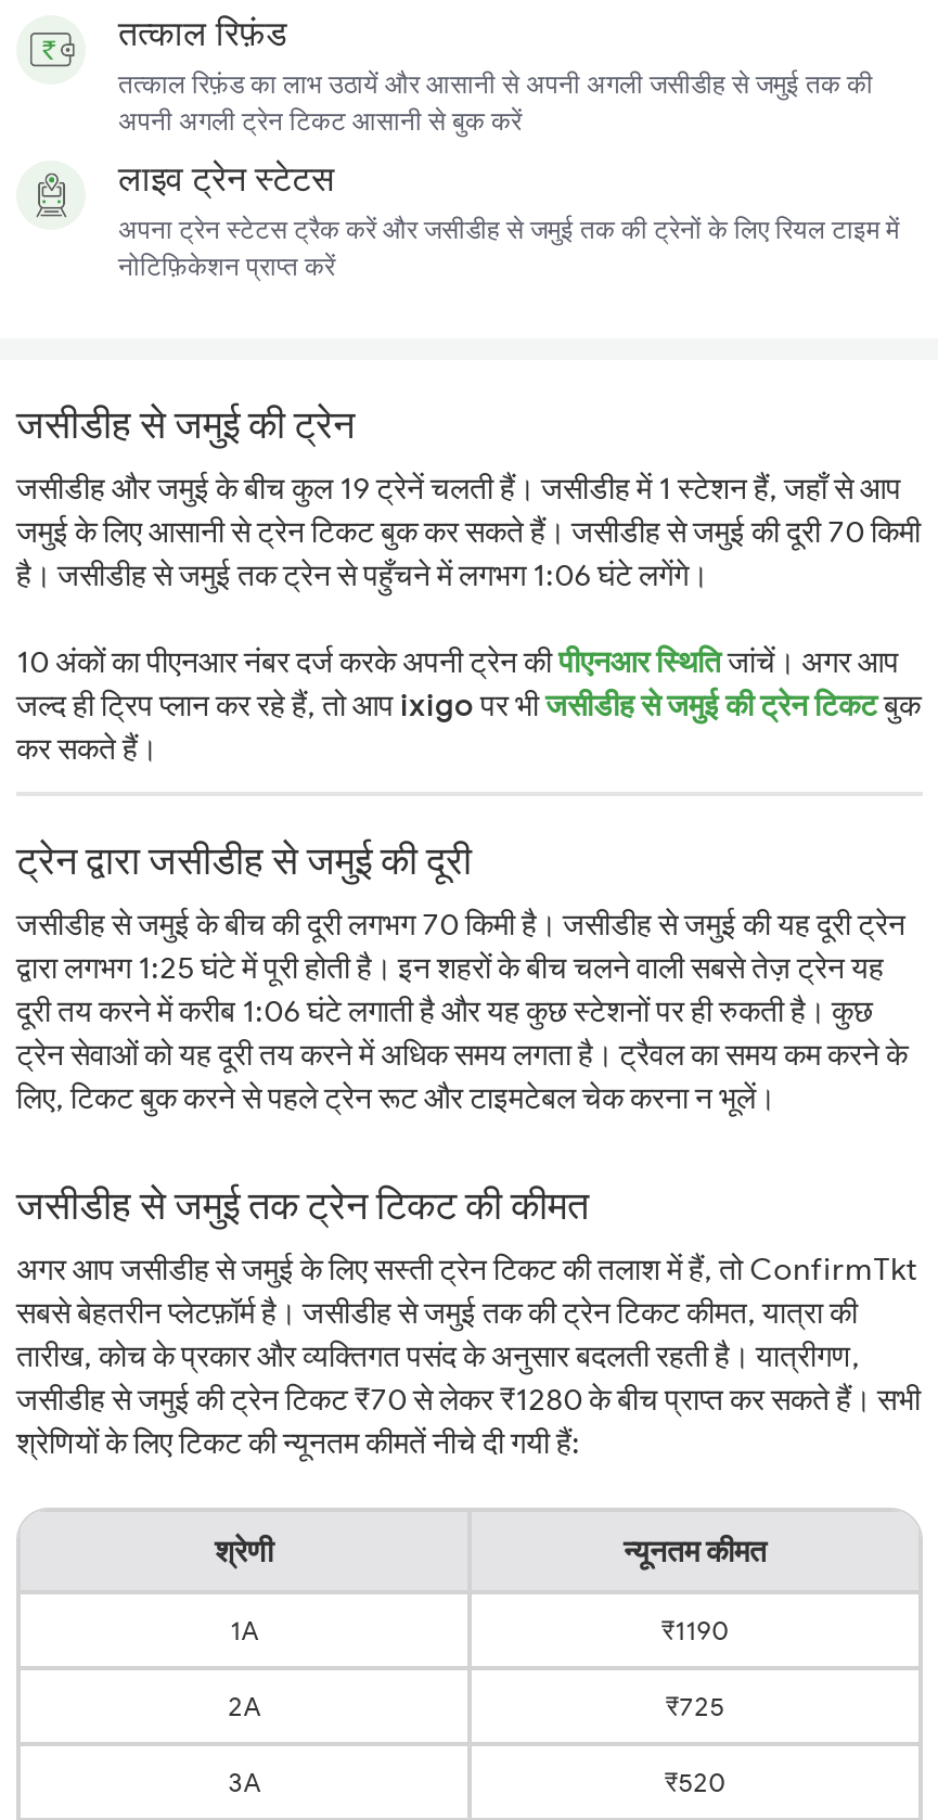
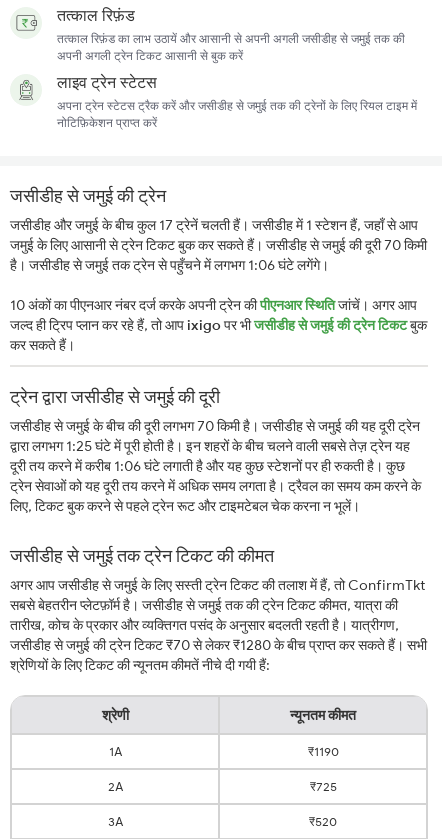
[16,469,901,508] जसीडीह और जमुई के बीच कुल 19 ट्रेनें चलती हैं। जसीडीह में 1 स्टेशन हैं, जहाँ से आप -> [10,216,418,234] जसीडीह और जमुई के बीच कुल 17 ट्रेनें चलती हैं। जसीडीह में 1 स्टेशन हैं, जहाँ से आप

